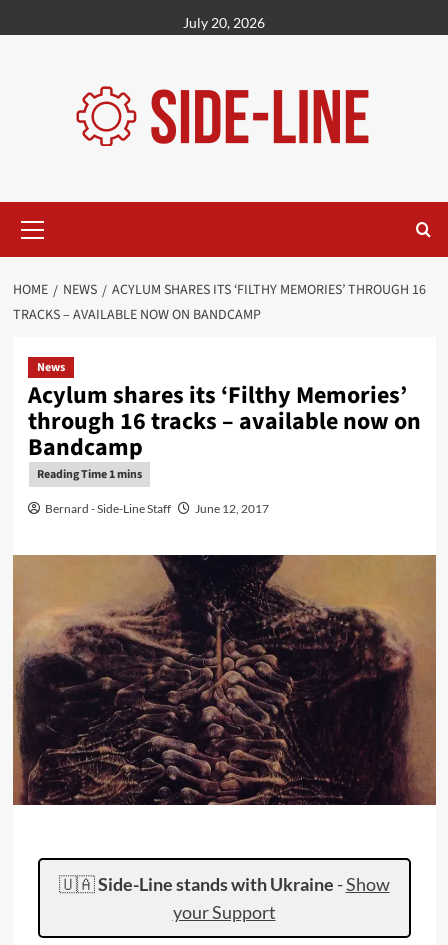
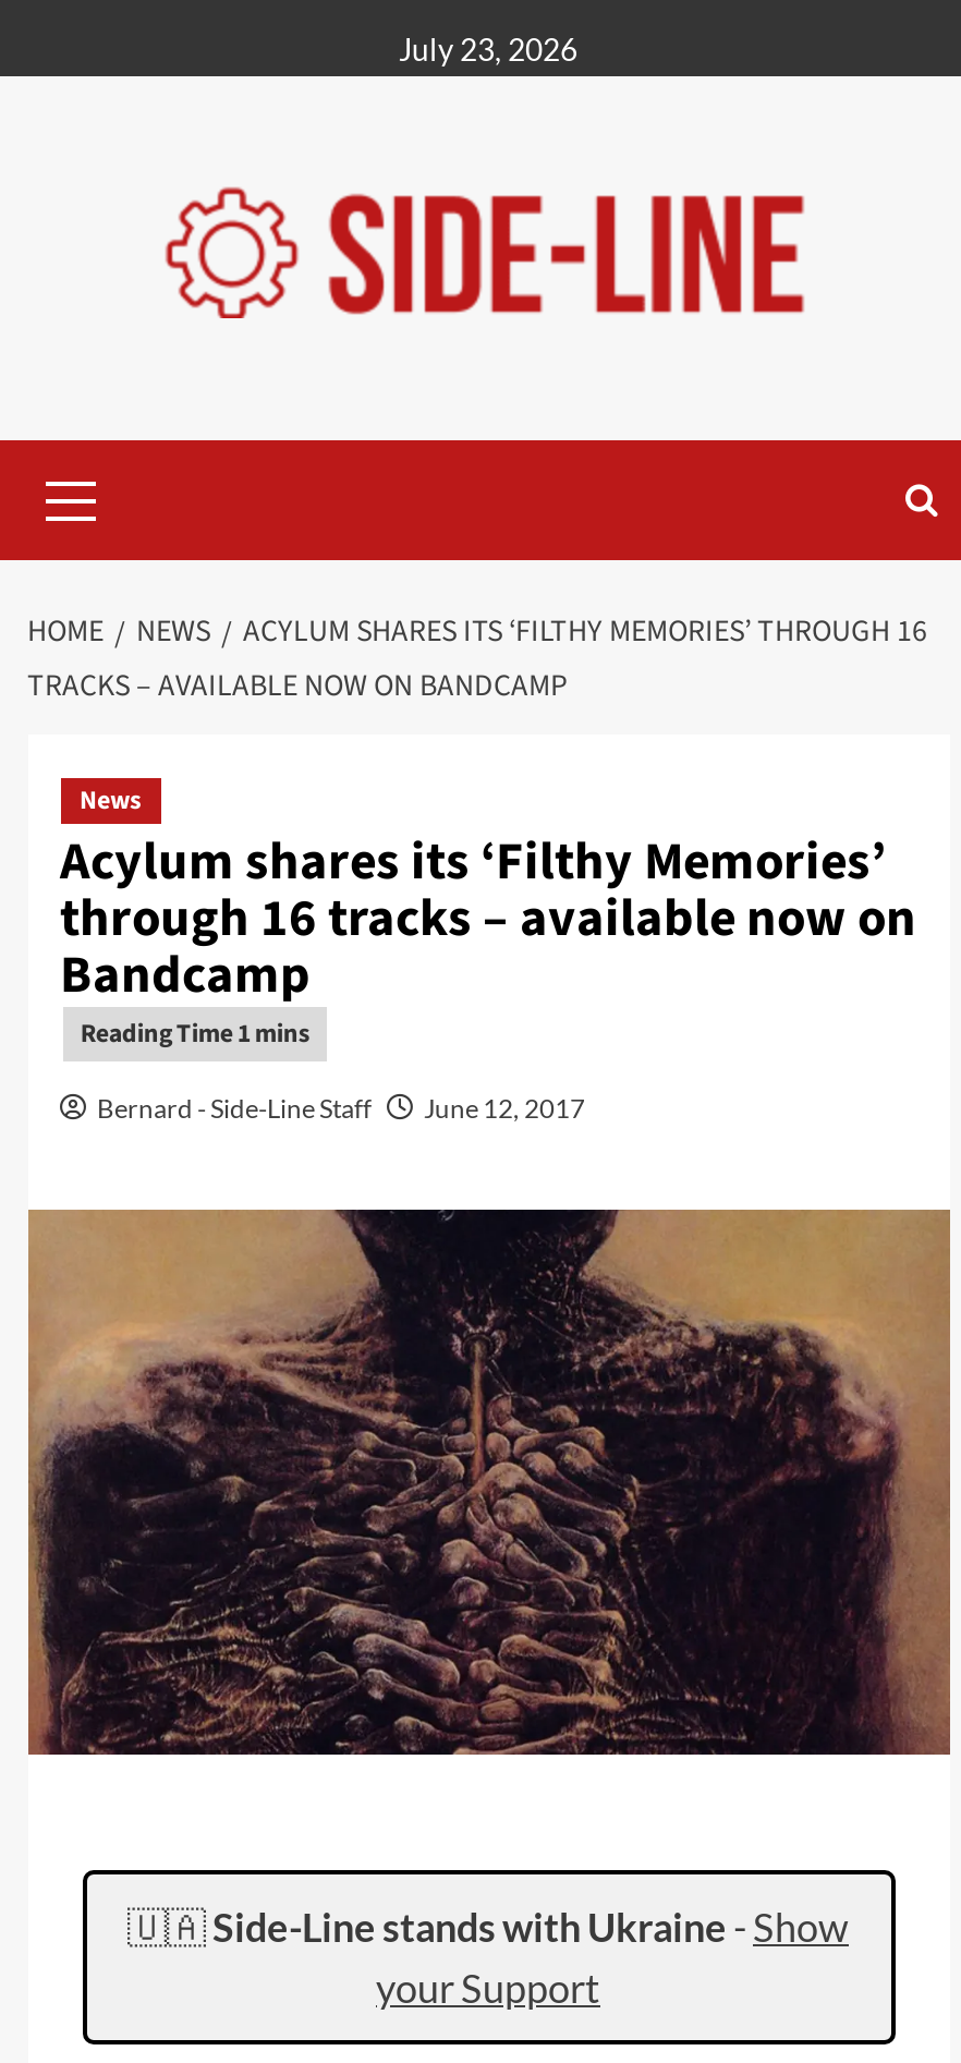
[183,14,265,31] July 20, 2026 -> [399,31,577,68] July 23, 2026

